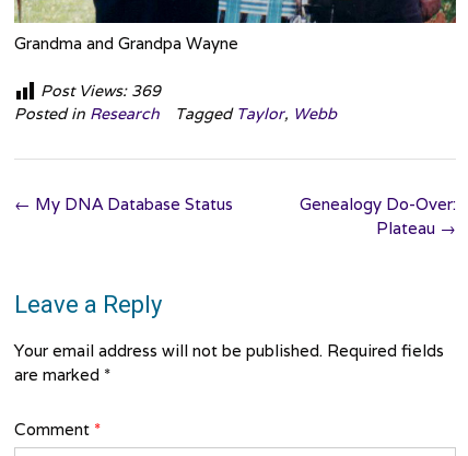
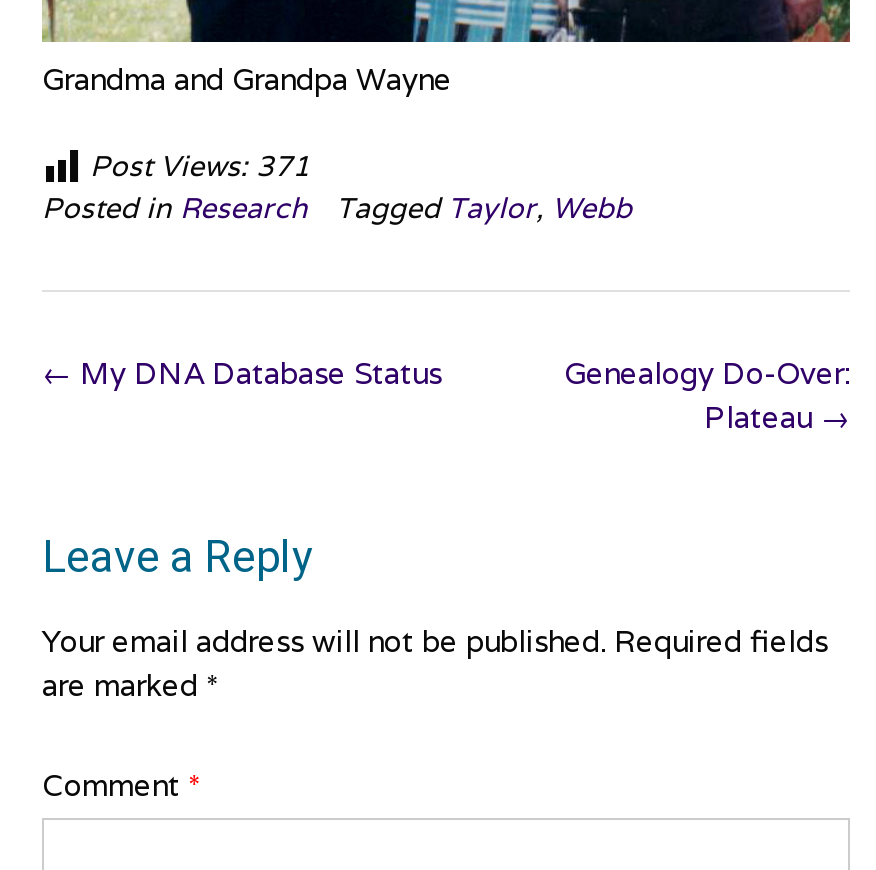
[40,81,161,101] Post Views: 369 -> [90,148,310,184] Post Views: 371

